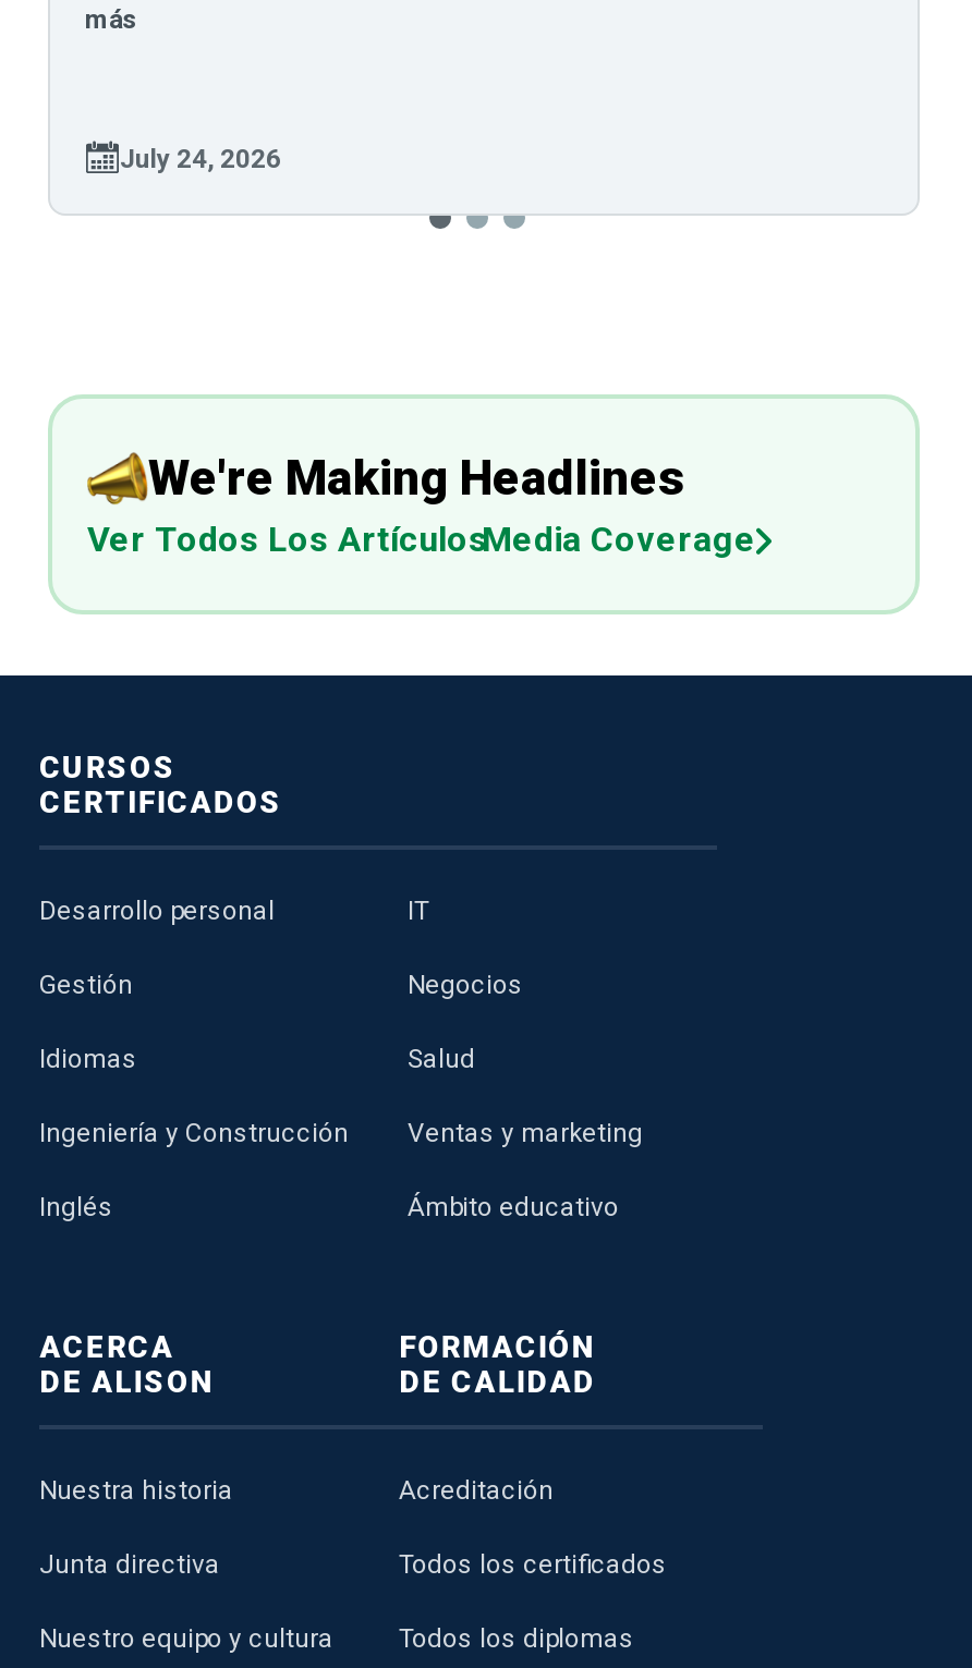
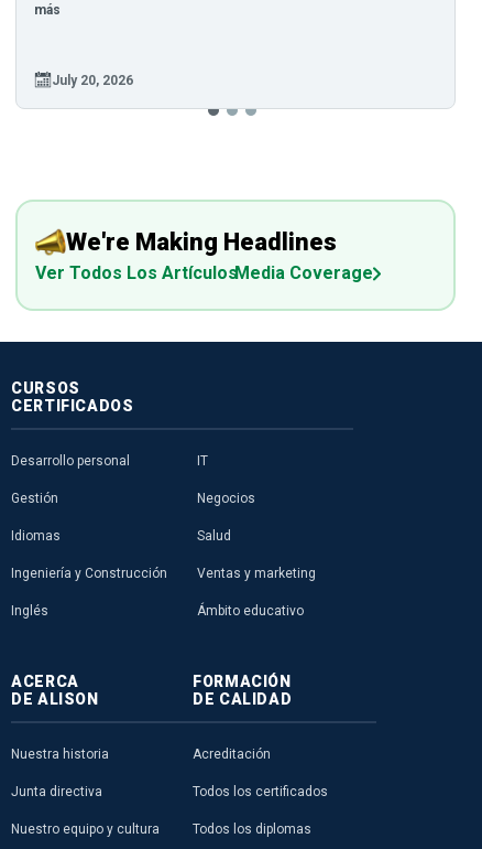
[120,144,281,174] July 24, 2026 -> [52,73,133,88] July 20, 2026

